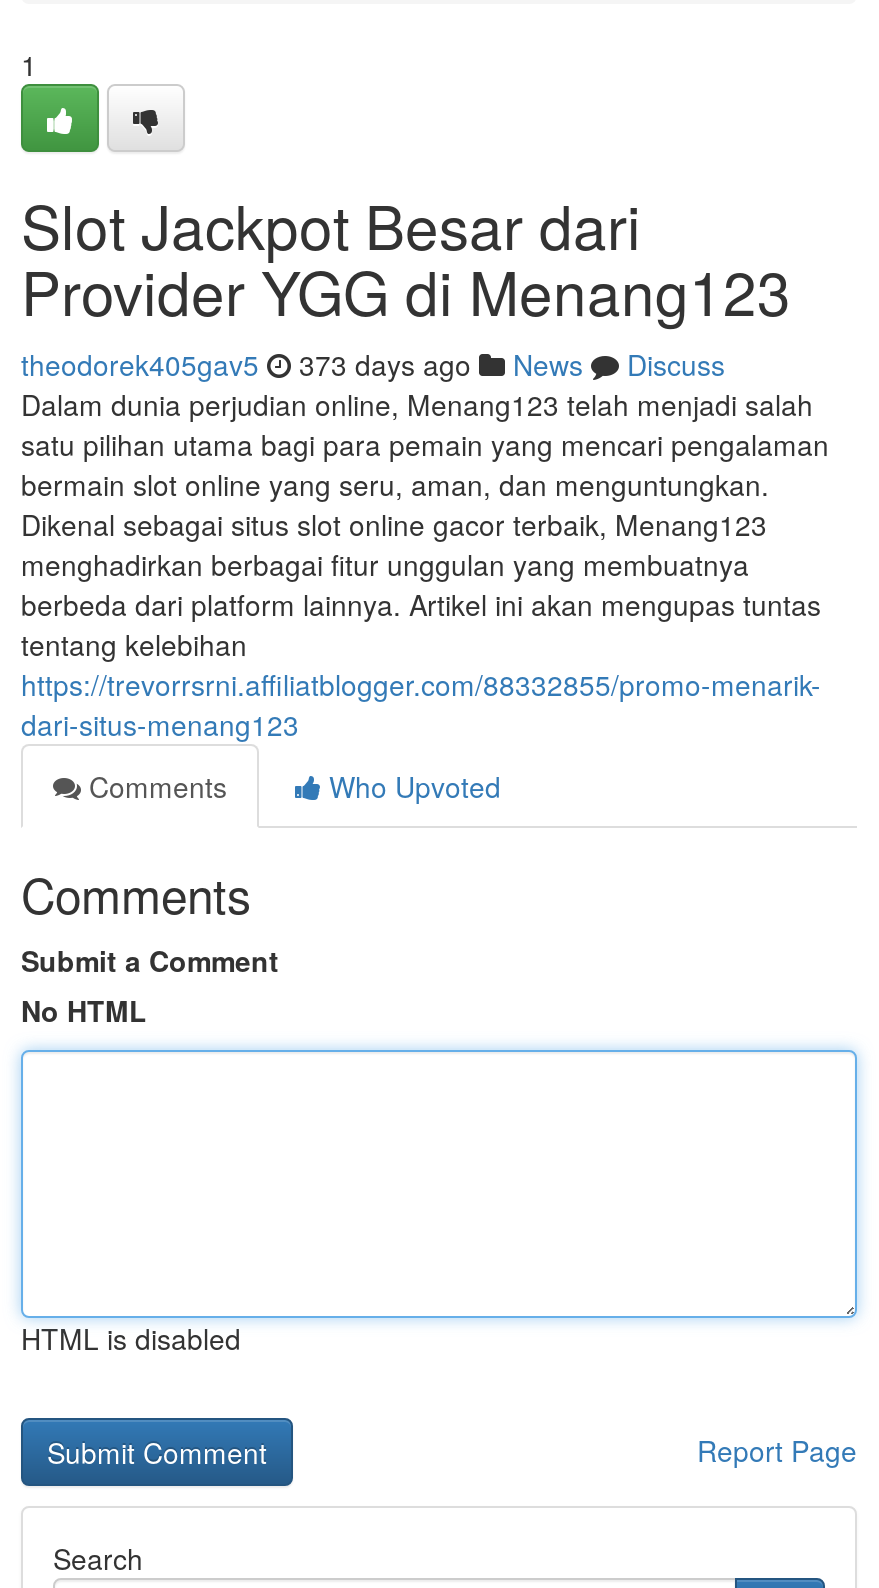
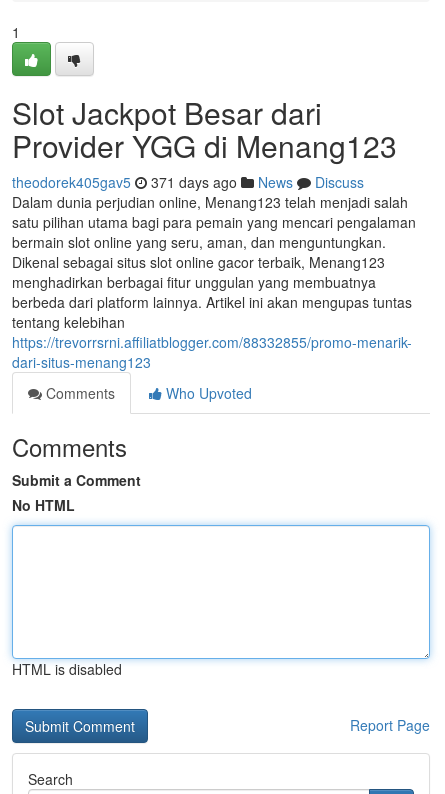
[21,344,725,384] theodorek405gav5 373 days ago News Discuss -> [12,172,364,192] theodorek405gav5 371 days ago News Discuss

